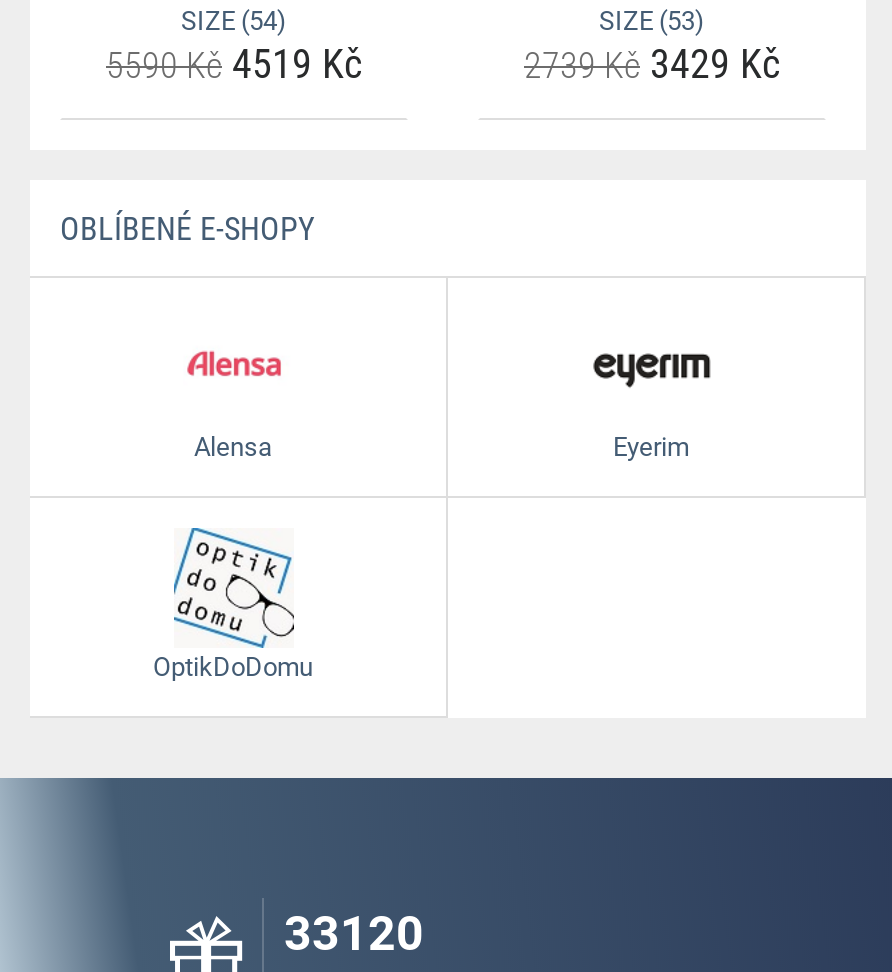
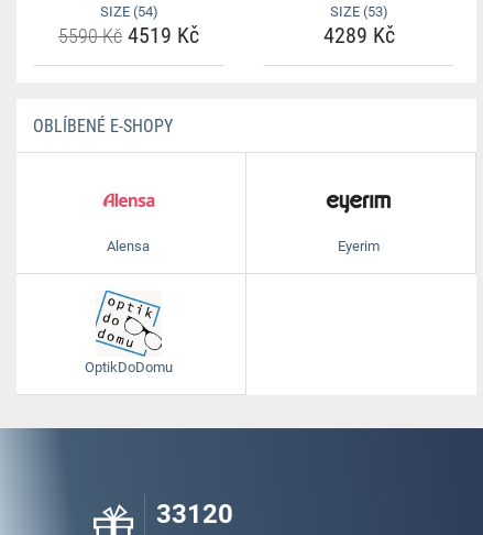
[524,40,780,88] 2739 Kč 3429 Kč -> [323,22,394,48] 4289 Kč

